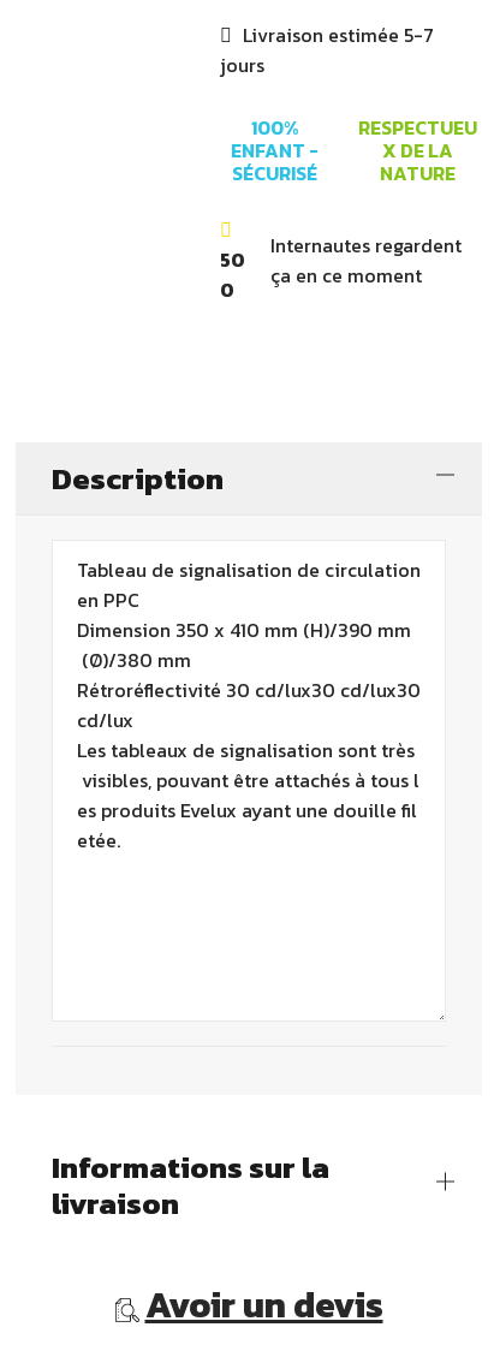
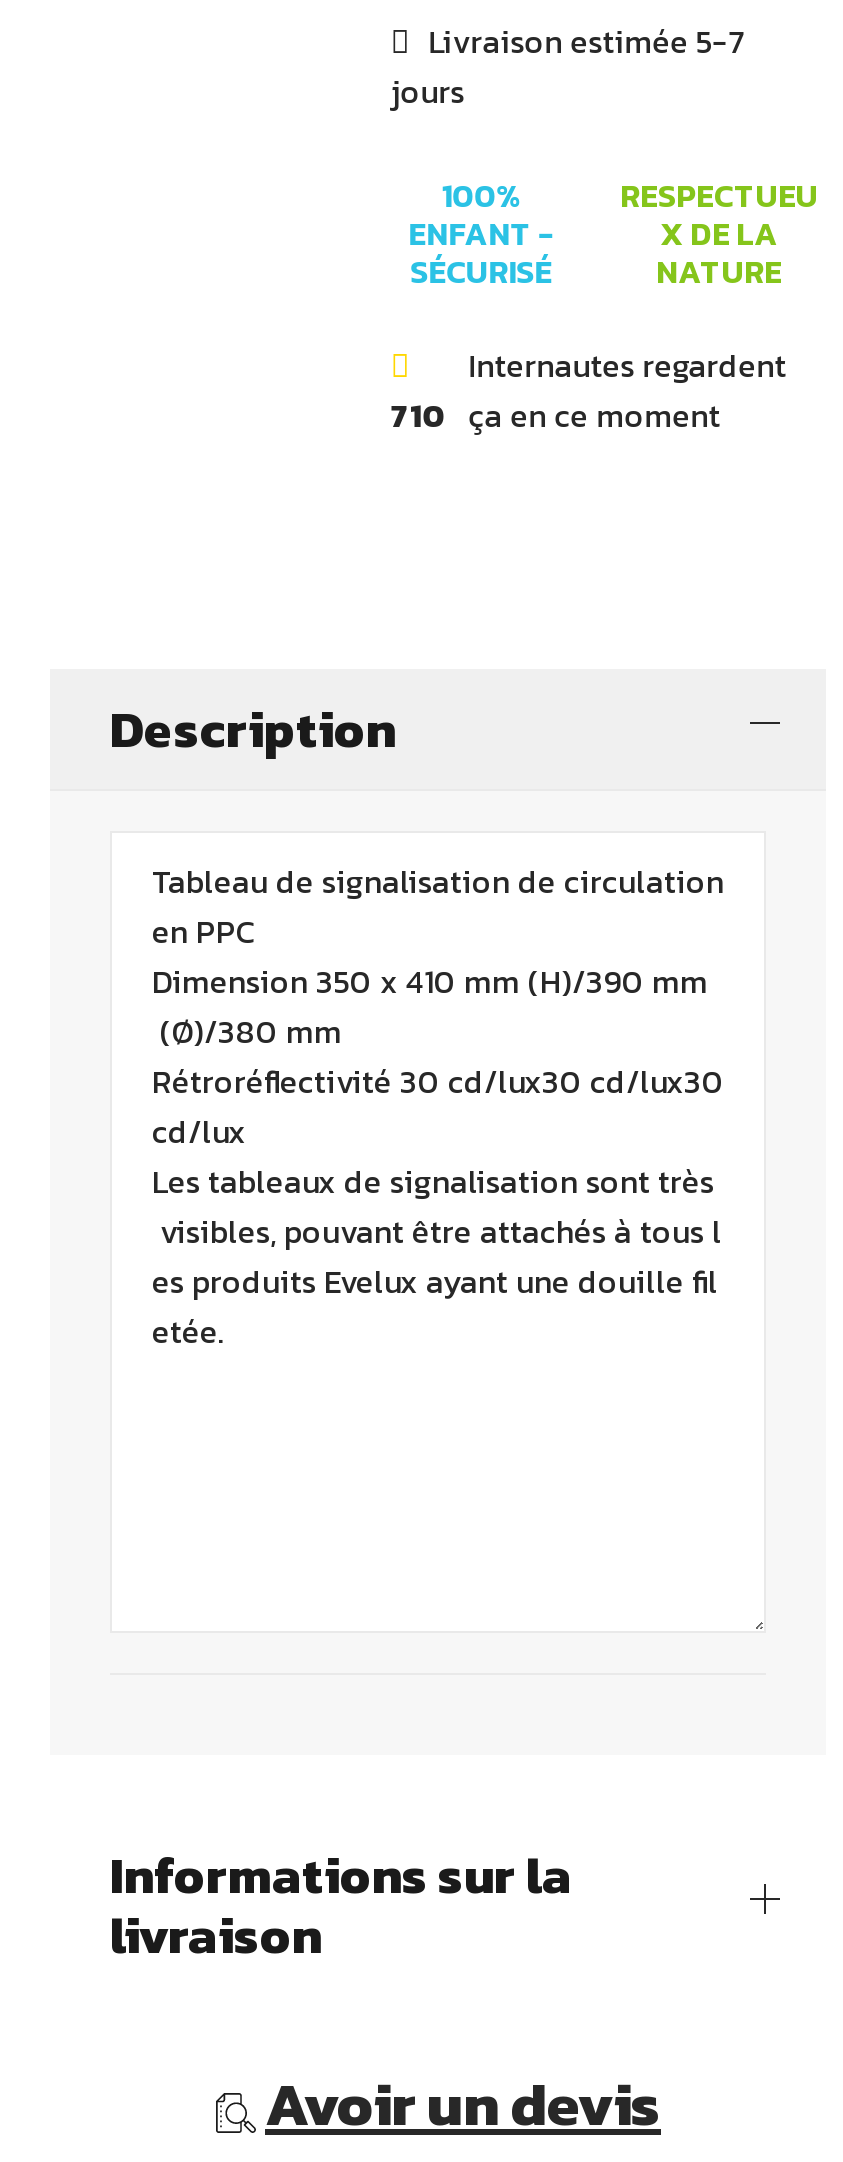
[220,245,245,304] 50 | 0 -> [390,391,446,439] 710

